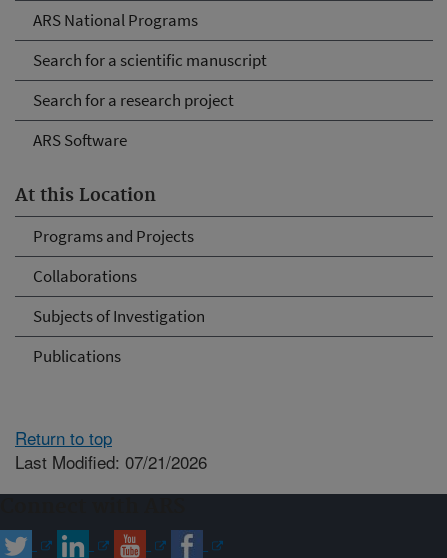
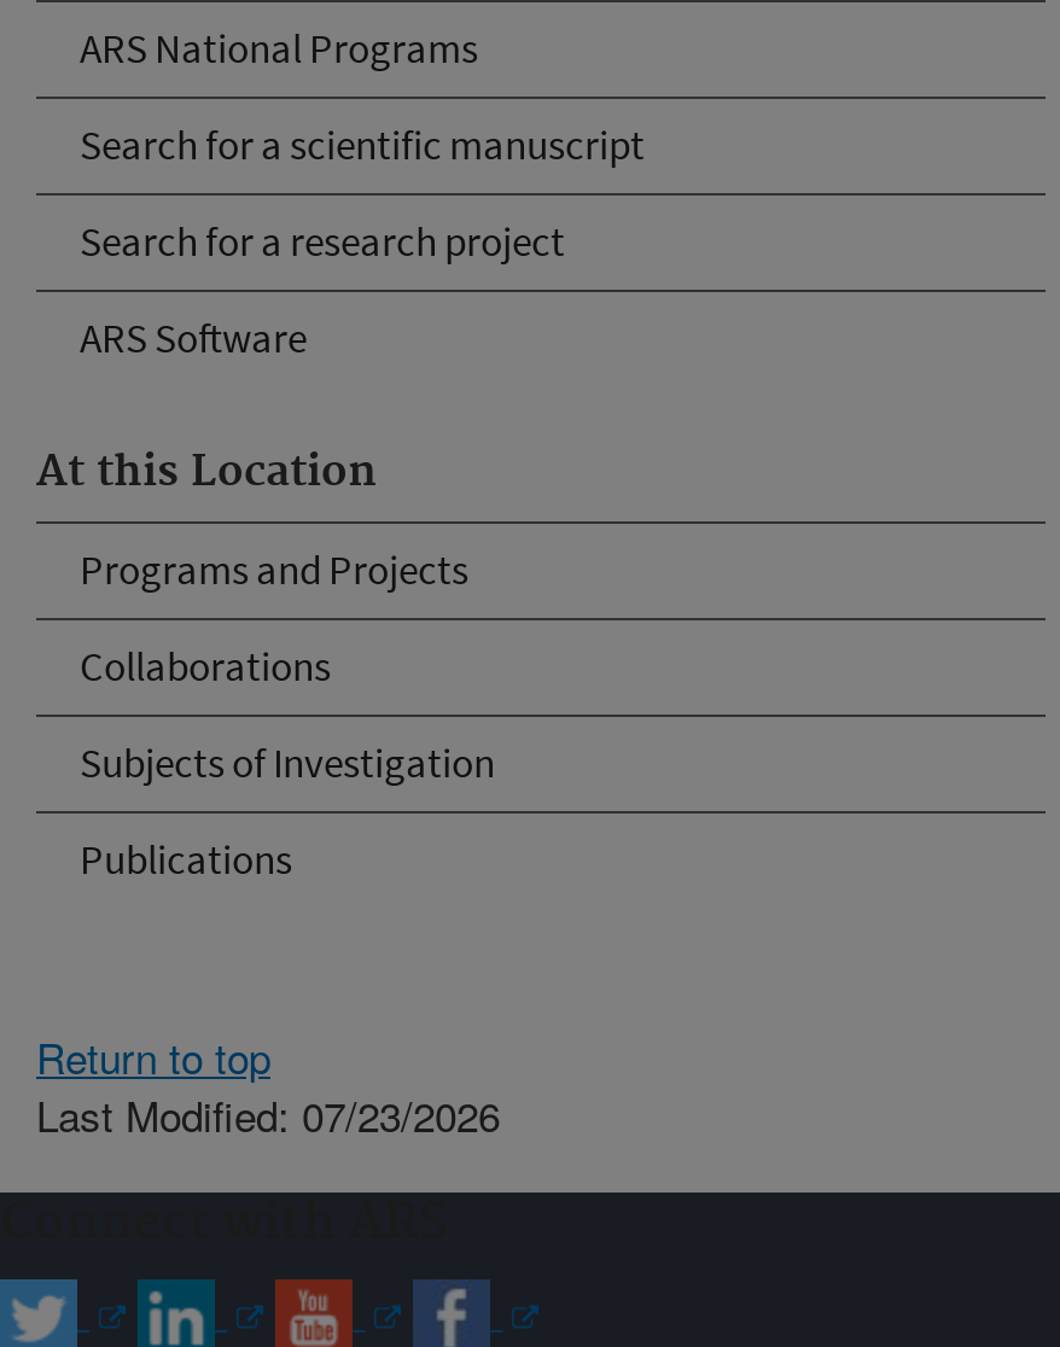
[15,448,207,473] Last Modified: 07/21/2026 -> [36,1083,500,1143] Last Modified: 07/23/2026

